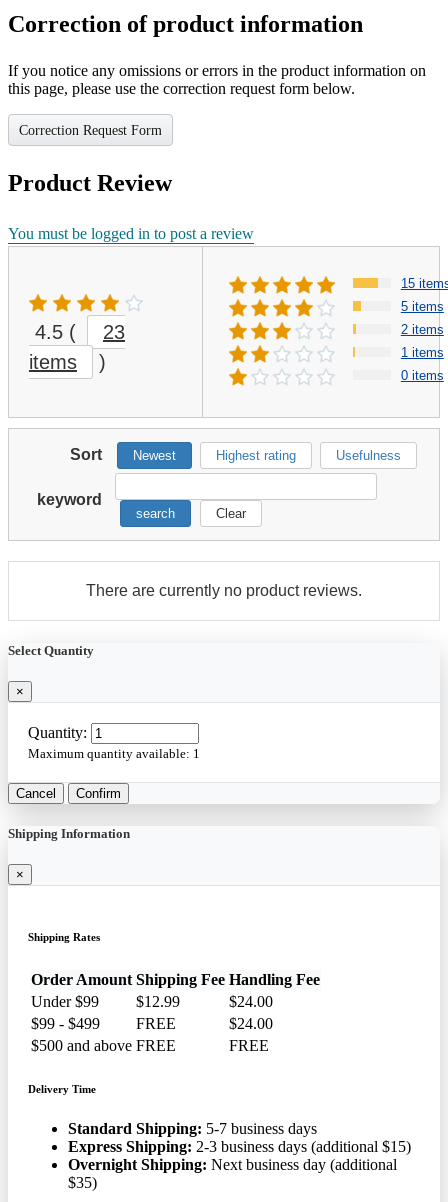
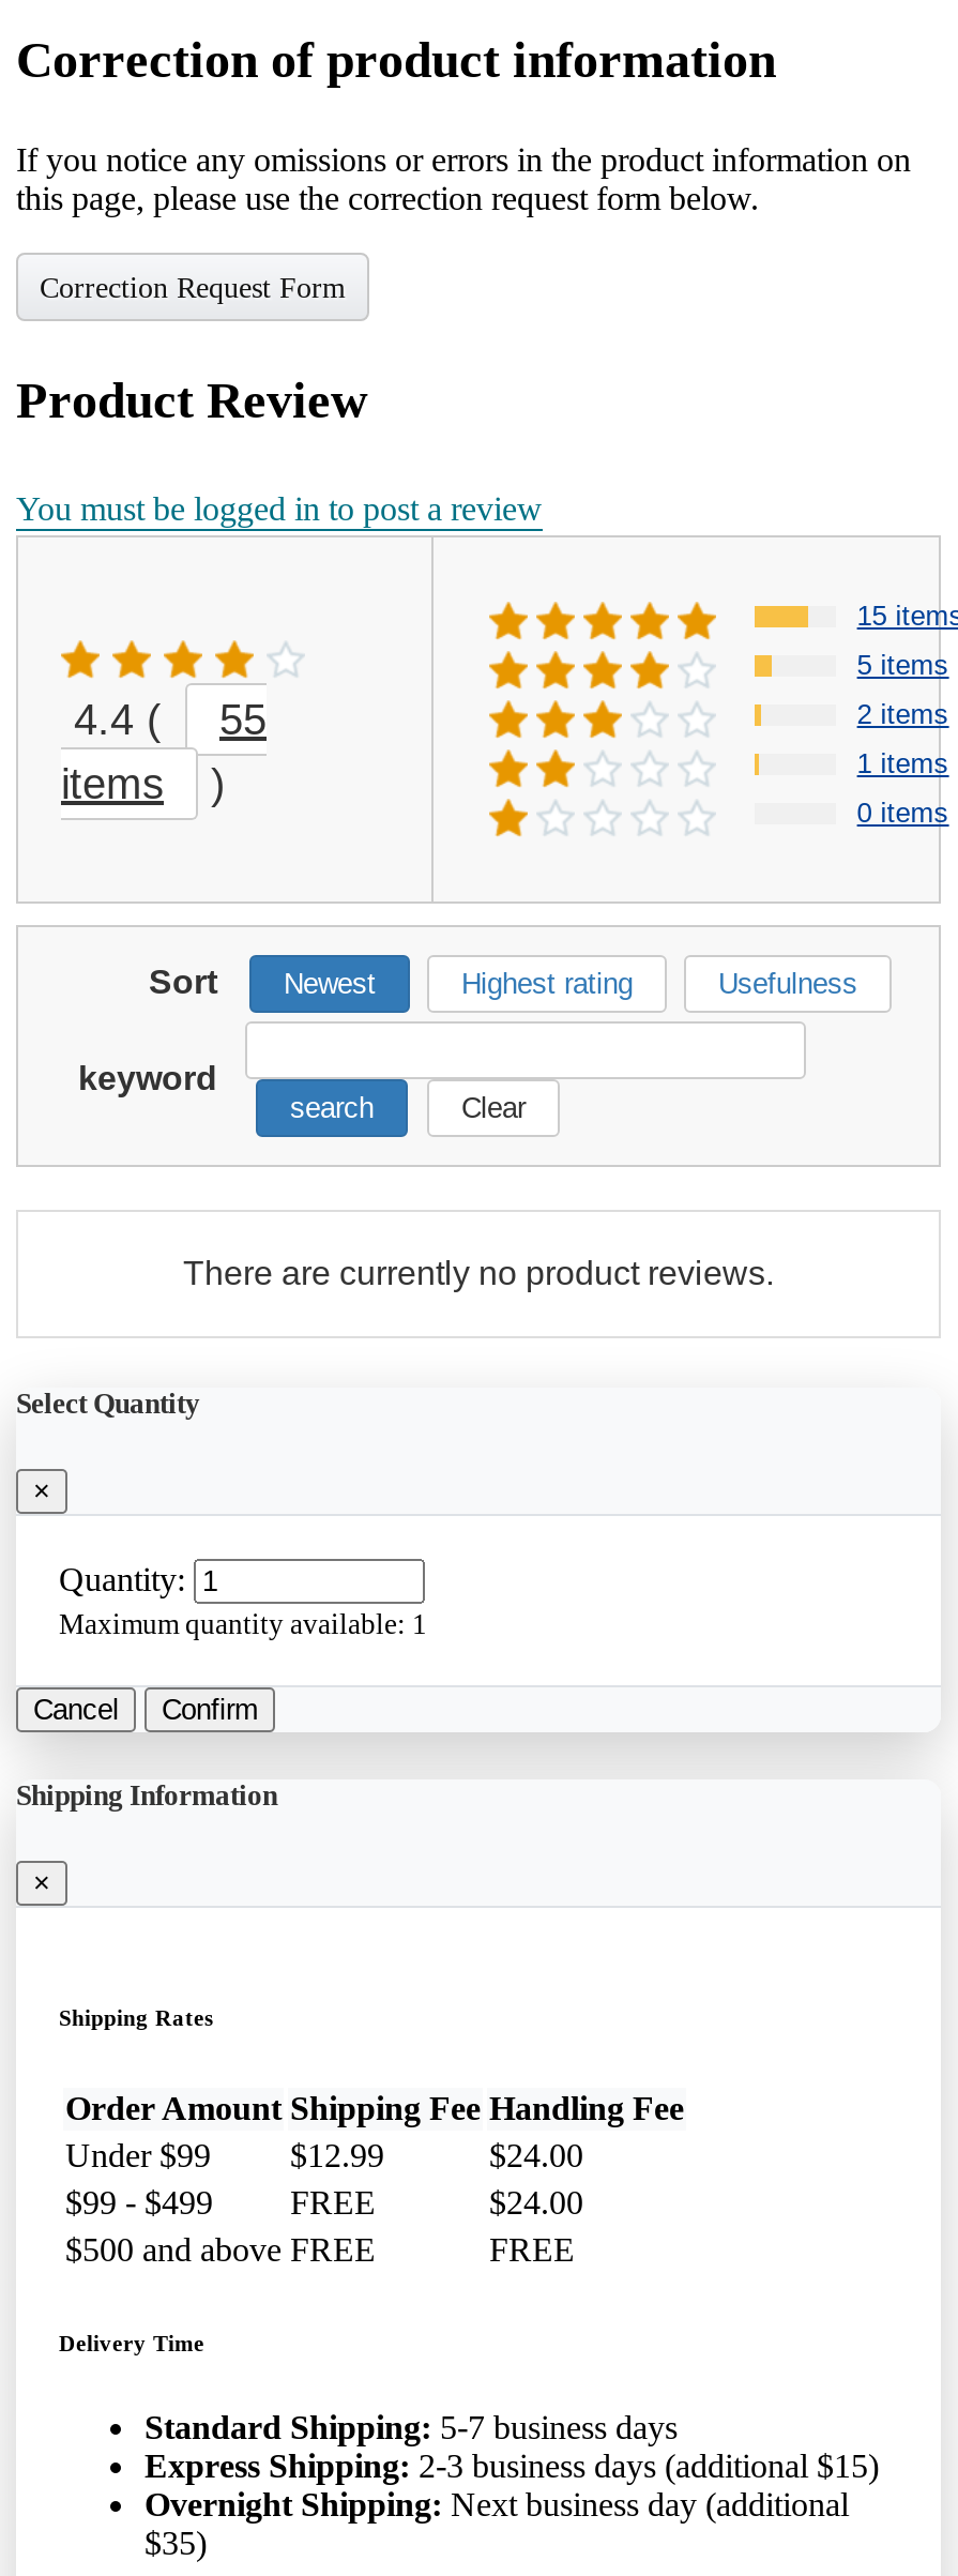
[29,321,82,343] 4.5 ( -> [61,697,174,745] 4.4 (
[103,321,125,343] 23 -> [219,697,267,745] 55

